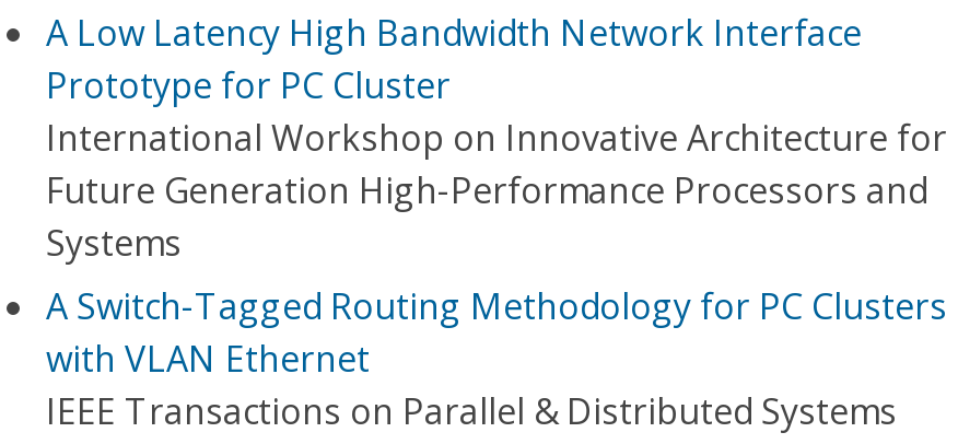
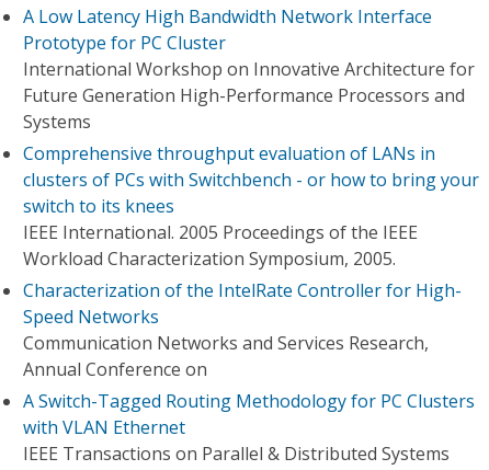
none -> [23,141,479,381] Comprehensive throughput evaluation of LANs in | clusters of PCs with Switchbench - or how to bring your | switch to its knees | IEEE International. 2005 Proceedings of the IEEE | Workload Characterization Symposium, 2005. | Characterization of the IntelRate Controller for High- | Speed Networks | Communication Networks and Services Research, | Annual Conference on

